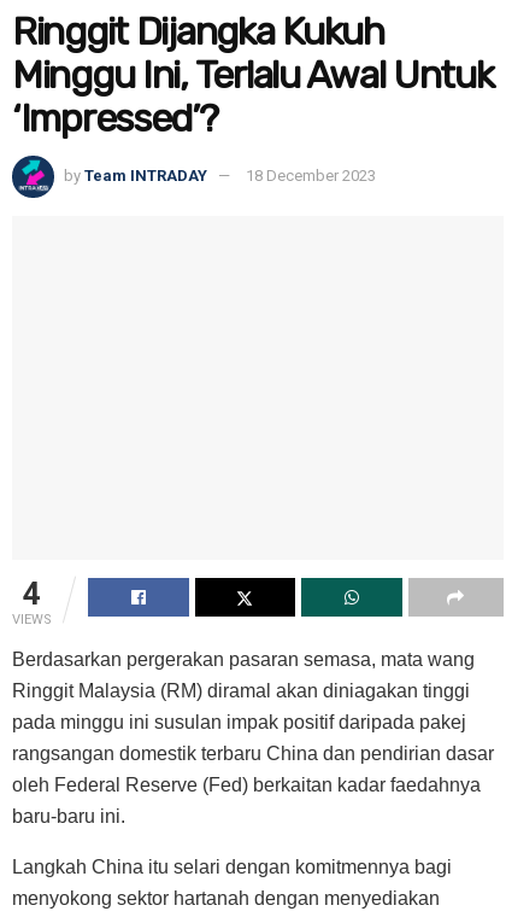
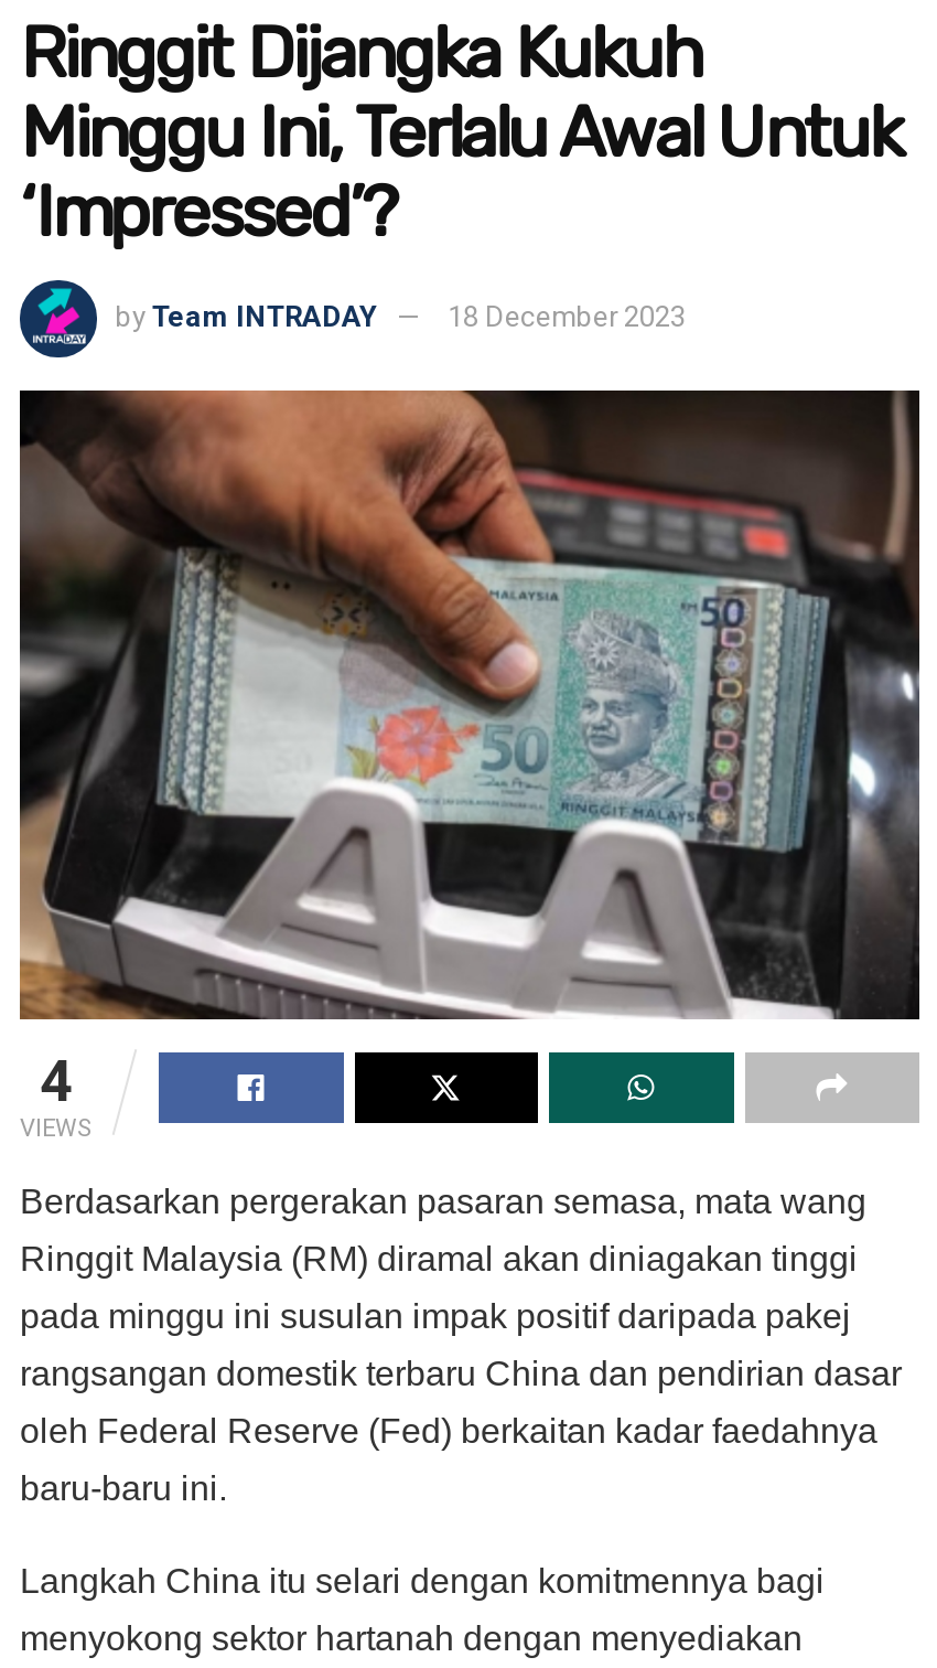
none -> [18,388,922,1022] [image]

